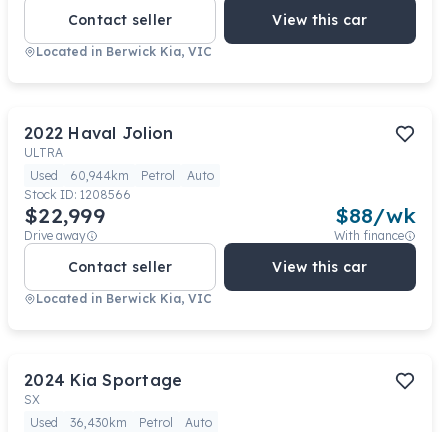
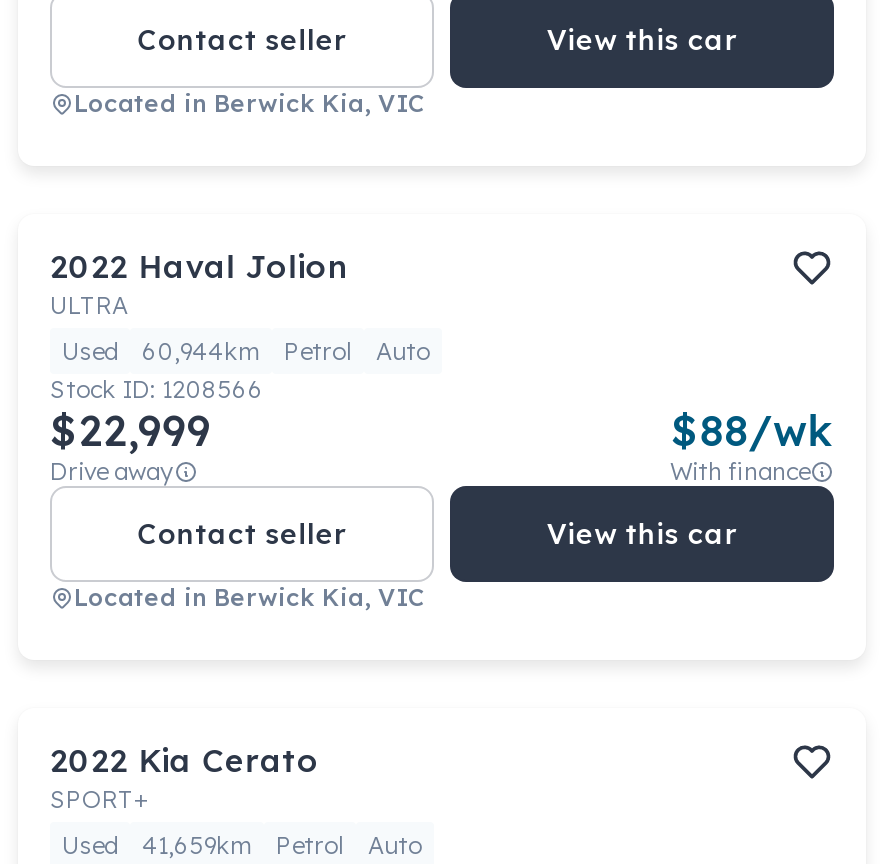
[24,370,182,407] 2024 Kia Sportage | SX -> [50,740,320,814] 2022 Kia Cerato | SPORT+
[30,415,212,430] Used 36,430km Petrol Auto -> [62,830,422,860] Used 41,659km Petrol Auto

